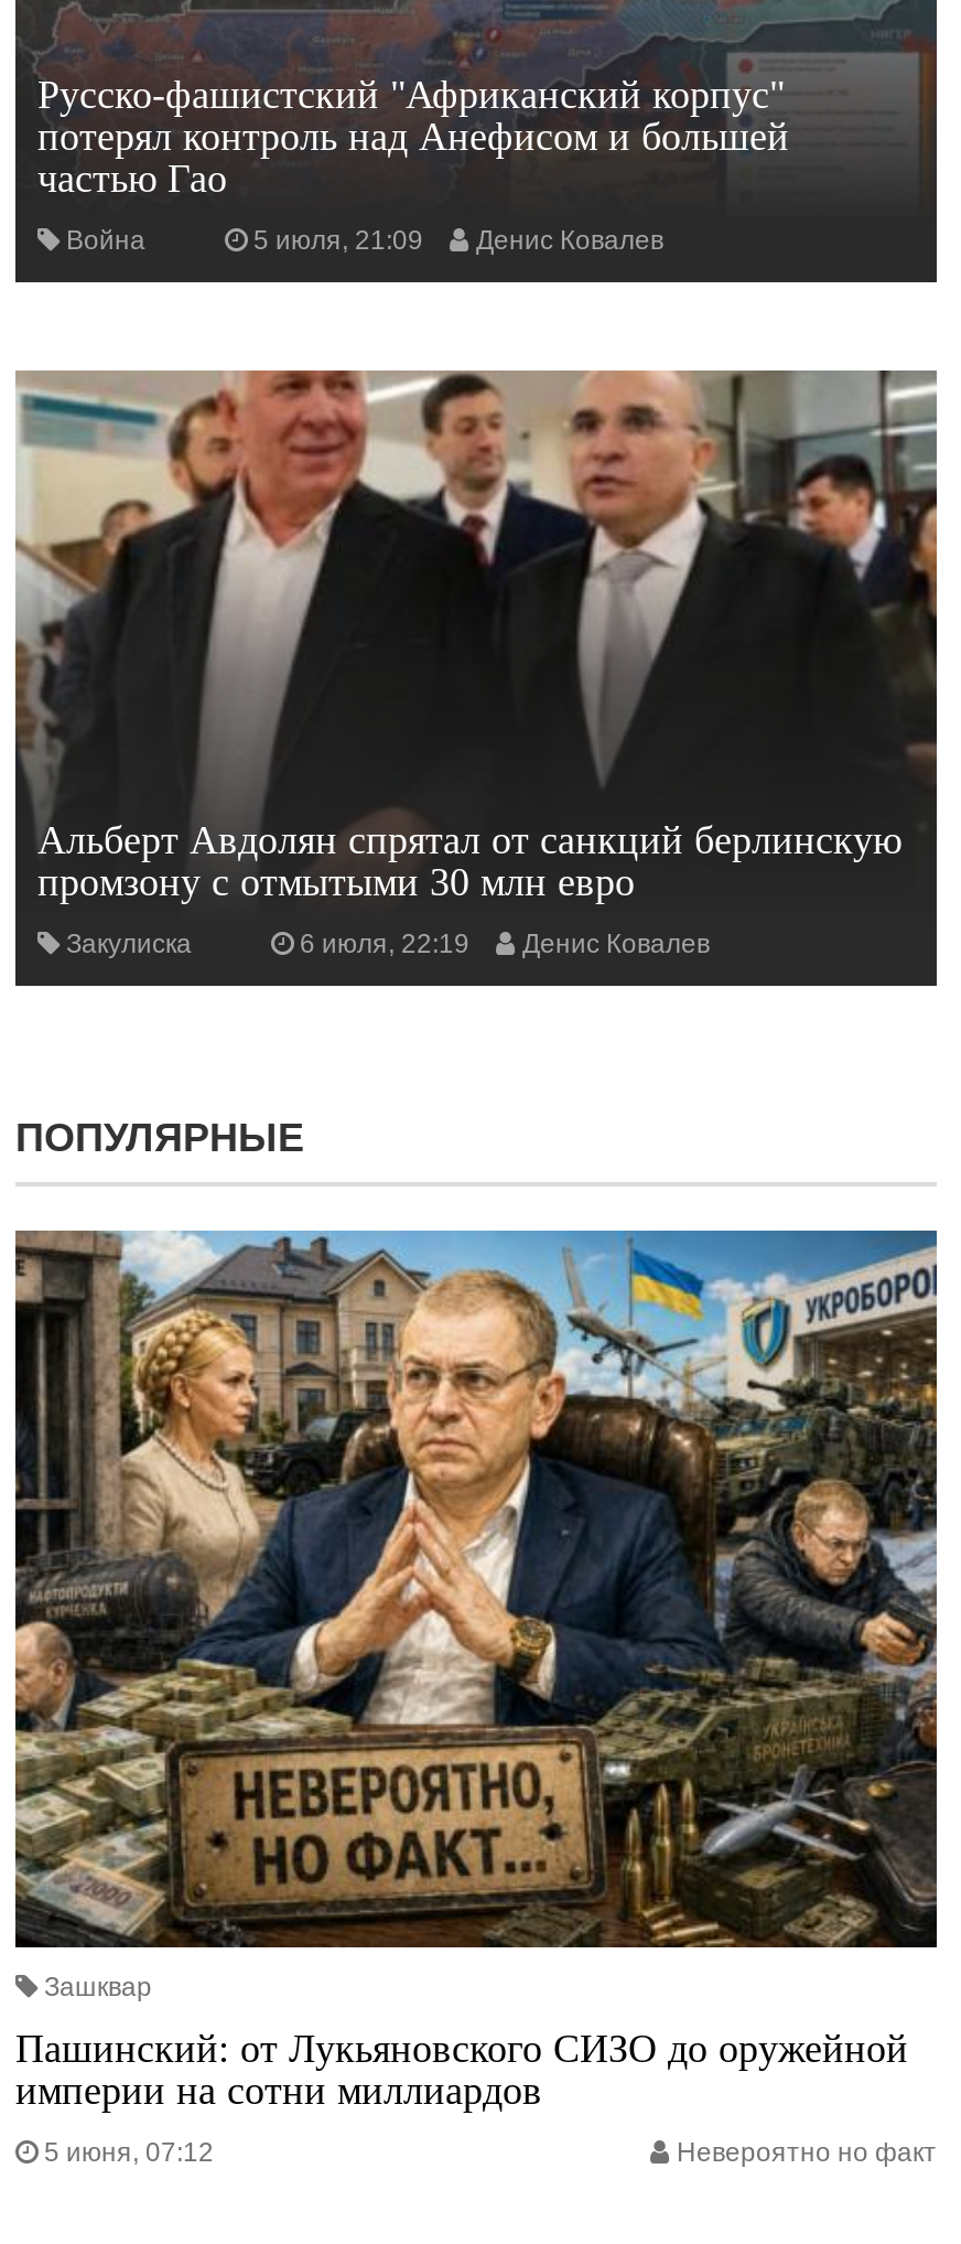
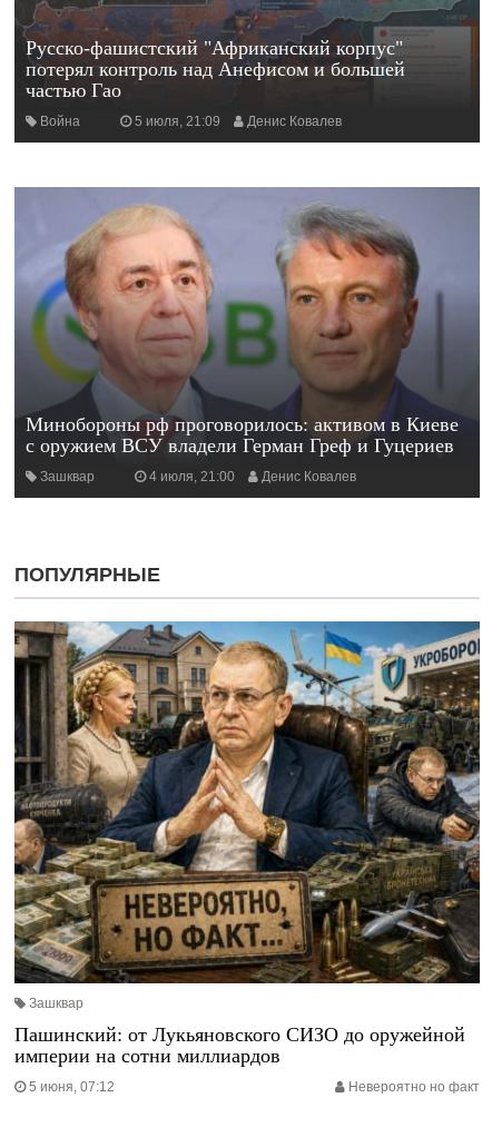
[15,368,939,904] [image] | Альберт Авдолян спрятал от санкций берлинскую | промзону с отмытыми 30 млн евро -> [14,187,481,456] [image] | Минобороны рф проговорилось: активом в Киеве | с оружием ВСУ владели Герман Греф и Гуцериев
[66,928,469,959] Закулиска | 6 июля, 22:19 -> [40,469,235,484] Зашквар | 4 июля, 21:00

